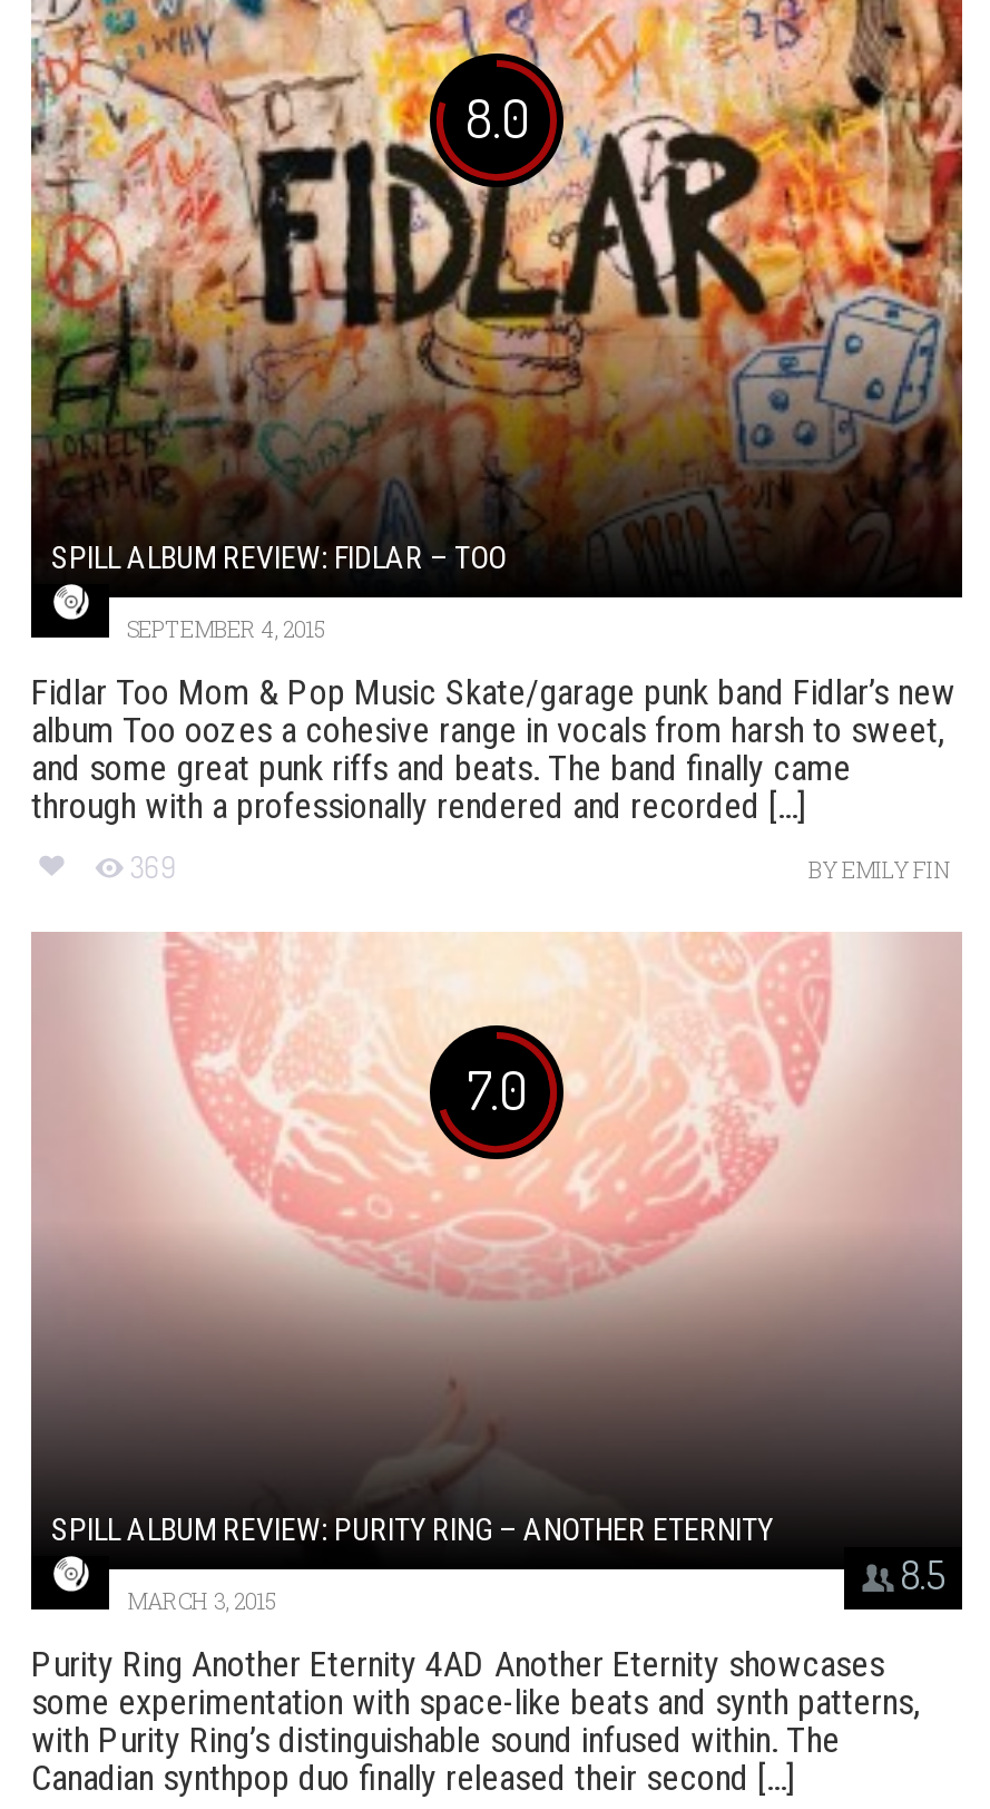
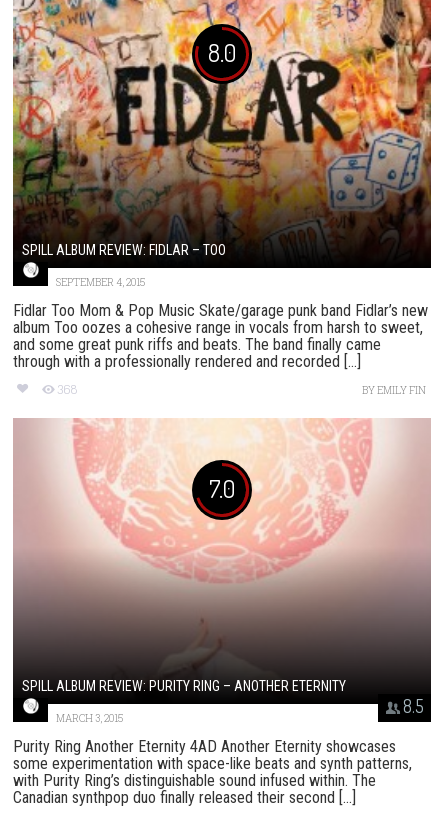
[130,849,177,885] 369 -> [57,381,77,397] 368

